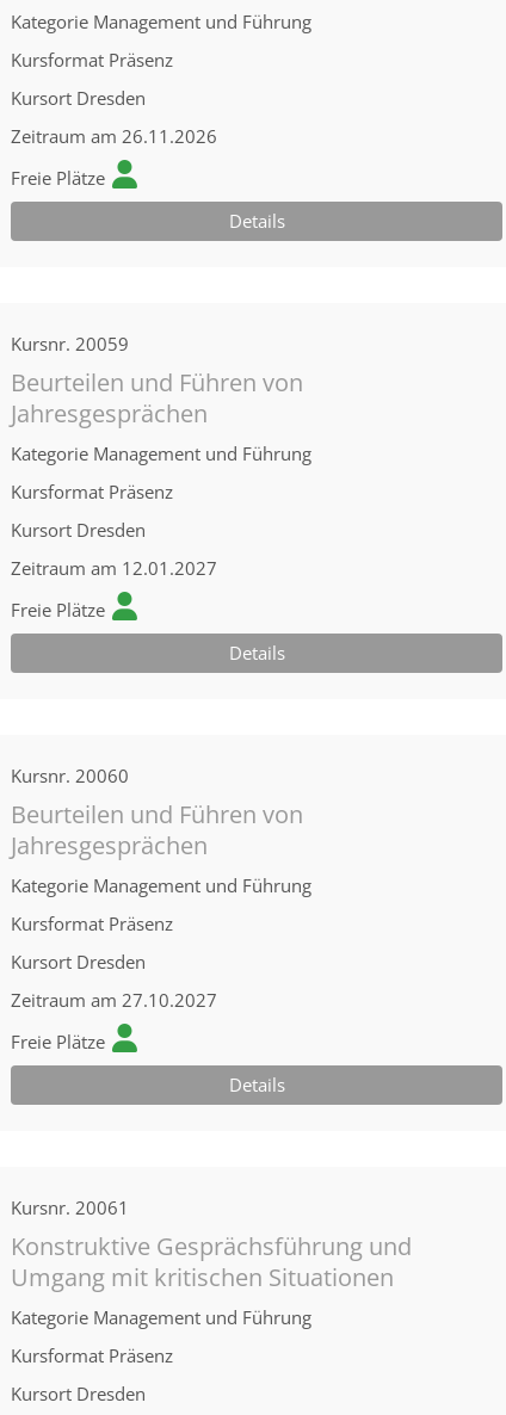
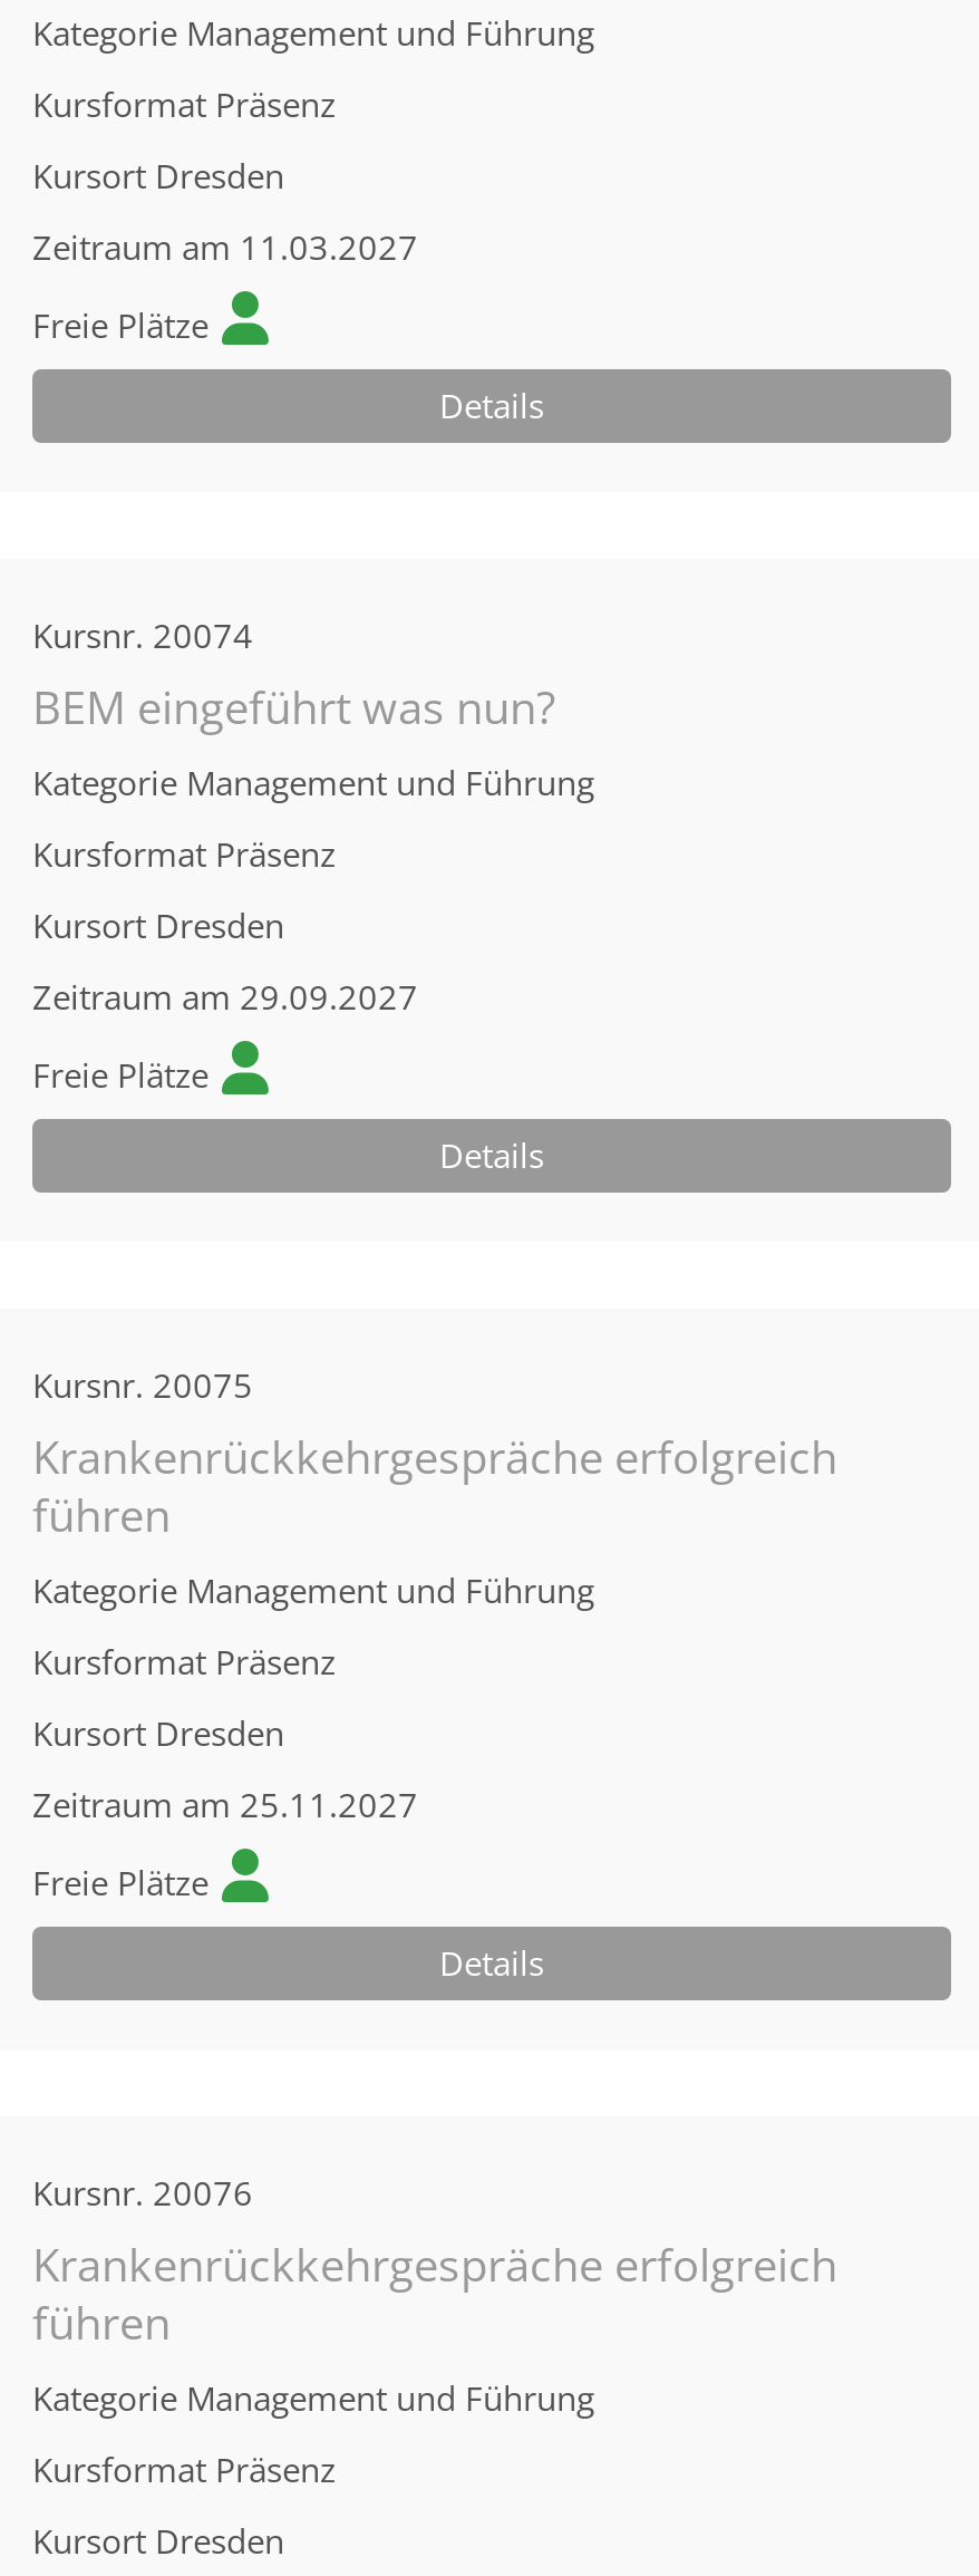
[11,124,217,148] Zeitraum am 26.11.2026 -> [32,224,418,269] Zeitraum am 11.03.2027
[11,332,303,430] Kursnr. 20059 | Beurteilen und Führen von | Jahresgesprächen -> [32,612,556,737] Kursnr. 20074 | BEM eingeführt was nun?
[11,556,217,580] Zeitraum am 12.01.2027 -> [32,974,418,1019] Zeitraum am 29.09.2027
[11,764,303,861] Kursnr. 20060 | Beurteilen und Führen von | Jahresgesprächen -> [32,1362,837,1545] Kursnr. 20075 | Krankenrückkehrgespräche erfolgreich | führen
[11,988,217,1012] Zeitraum am 27.10.2027 -> [32,1782,418,1826] Zeitraum am 25.11.2027
[11,1195,412,1293] Kursnr. 20061 | Konstruktive Gesprächsführung und | Umgang mit kritischen Situationen -> [32,2170,837,2353] Kursnr. 20076 | Krankenrückkehrgespräche erfolgreich | führen

